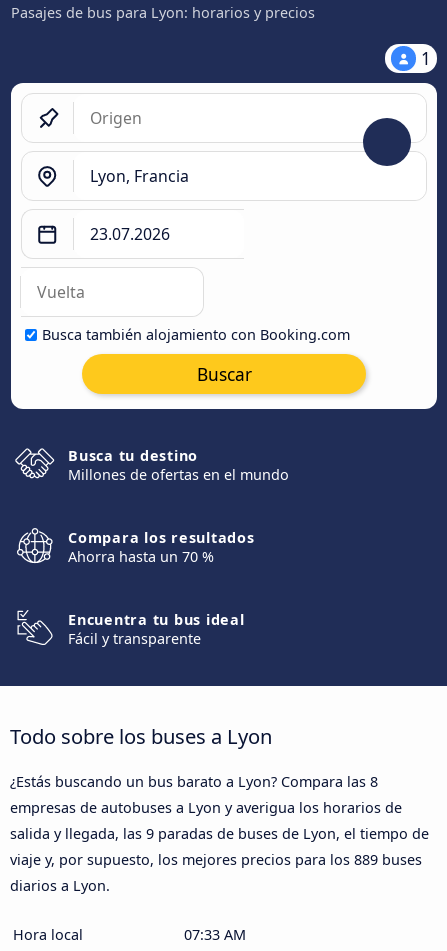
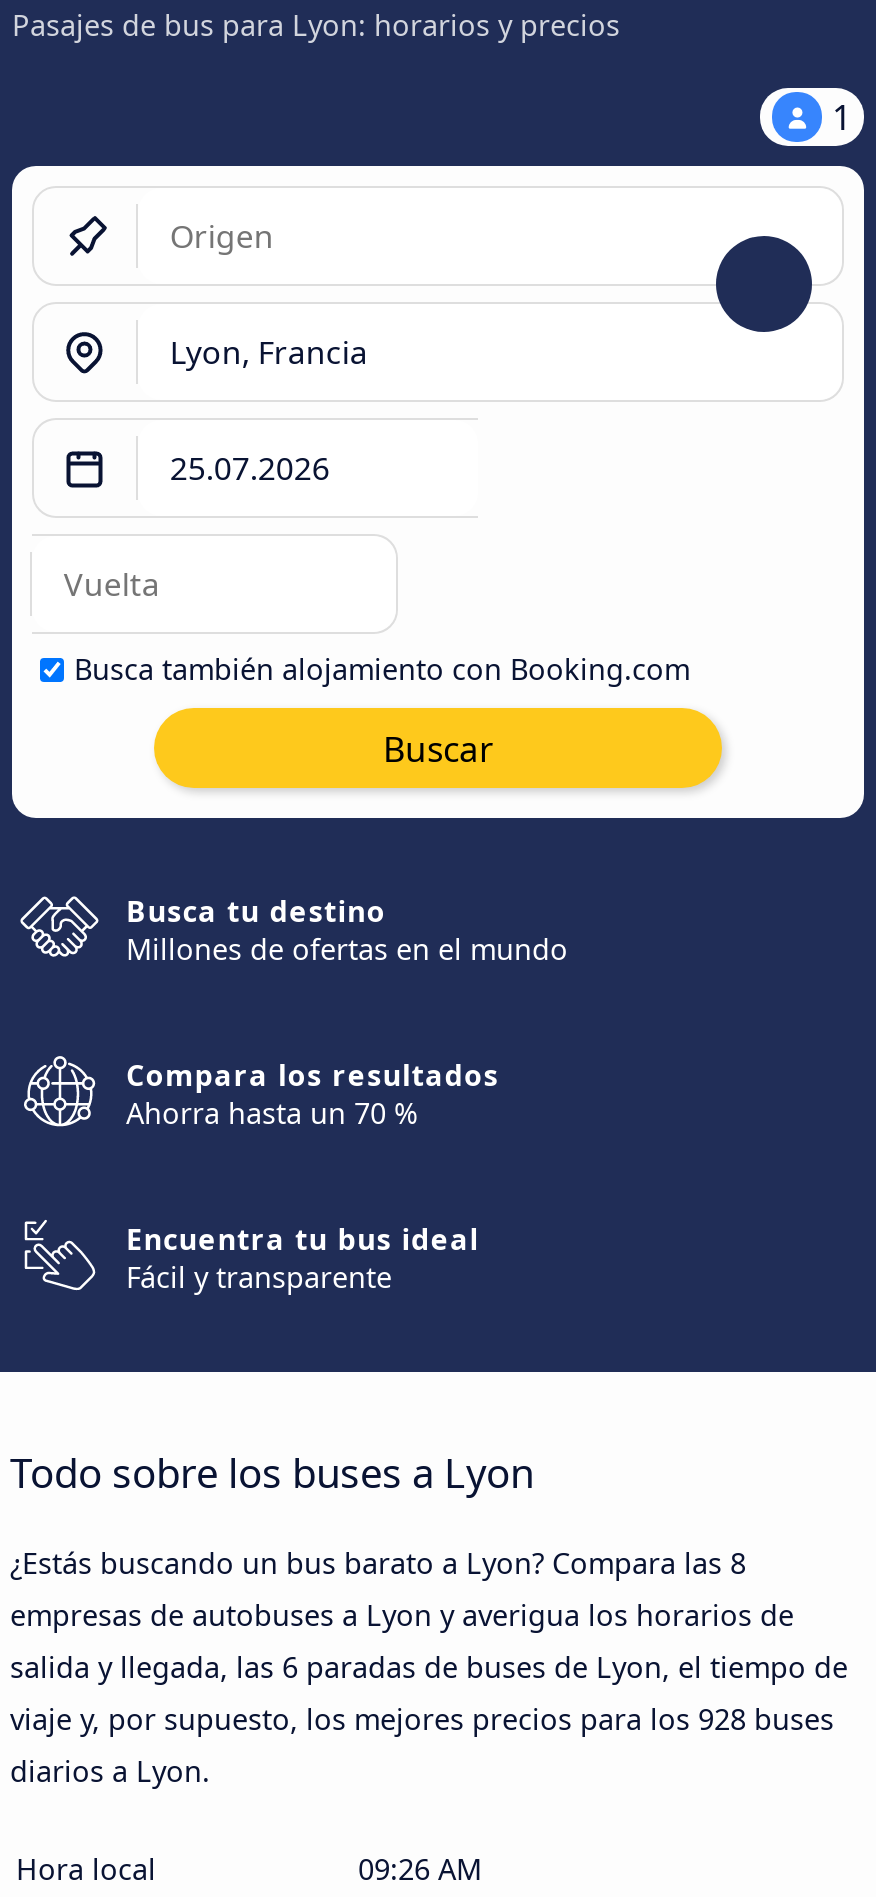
[10,824,429,843] salida y llegada, las 9 paradas de buses de Lyon, el tiempo de -> [10,1648,848,1686] salida y llegada, las 6 paradas de buses de Lyon, el tiempo de
[10,850,422,869] viaje y, por supuesto, los mejores precios para los 889 buses -> [10,1700,834,1738] viaje y, por supuesto, los mejores precios para los 928 buses
[184,925,246,944] 07:33 AM -> [358,1850,482,1888] 09:26 AM

